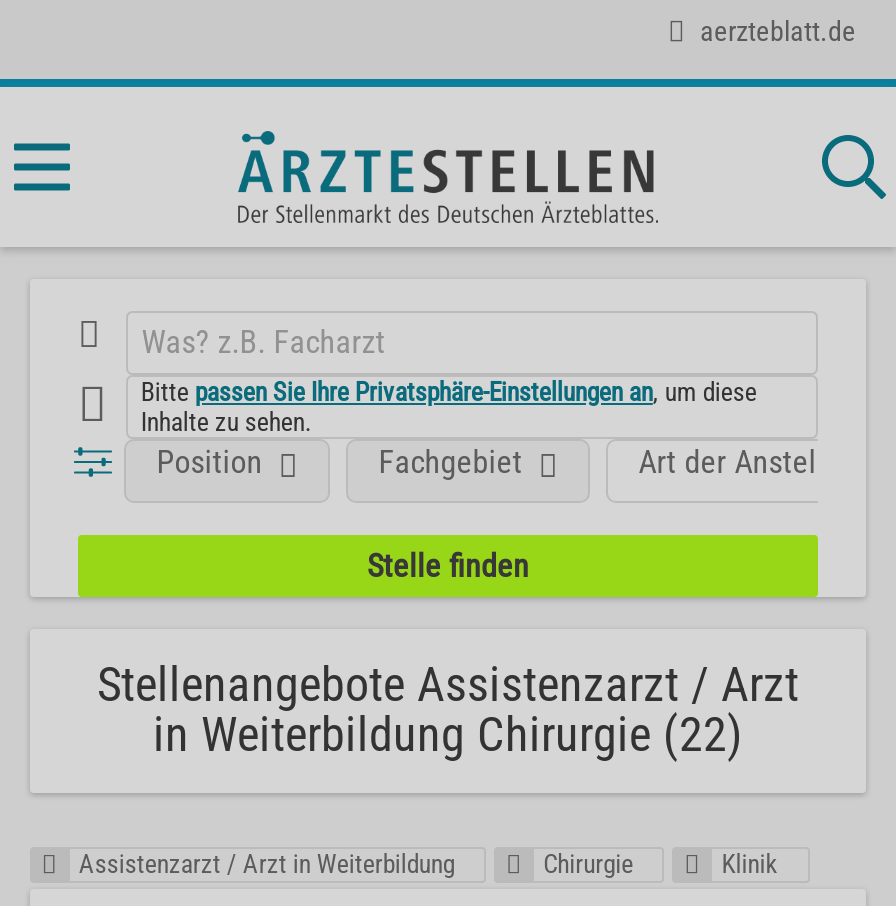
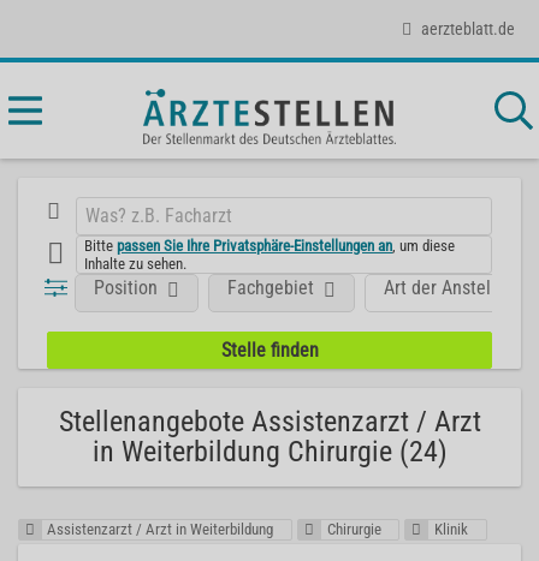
[153,707,743,763] in Weiterbildung Chirurgie (22) -> [92,435,447,469] in Weiterbildung Chirurgie (24)

